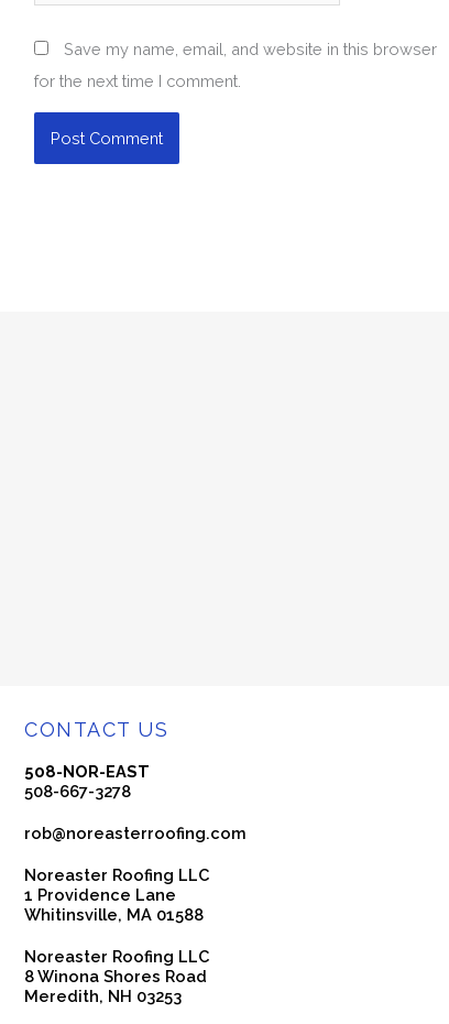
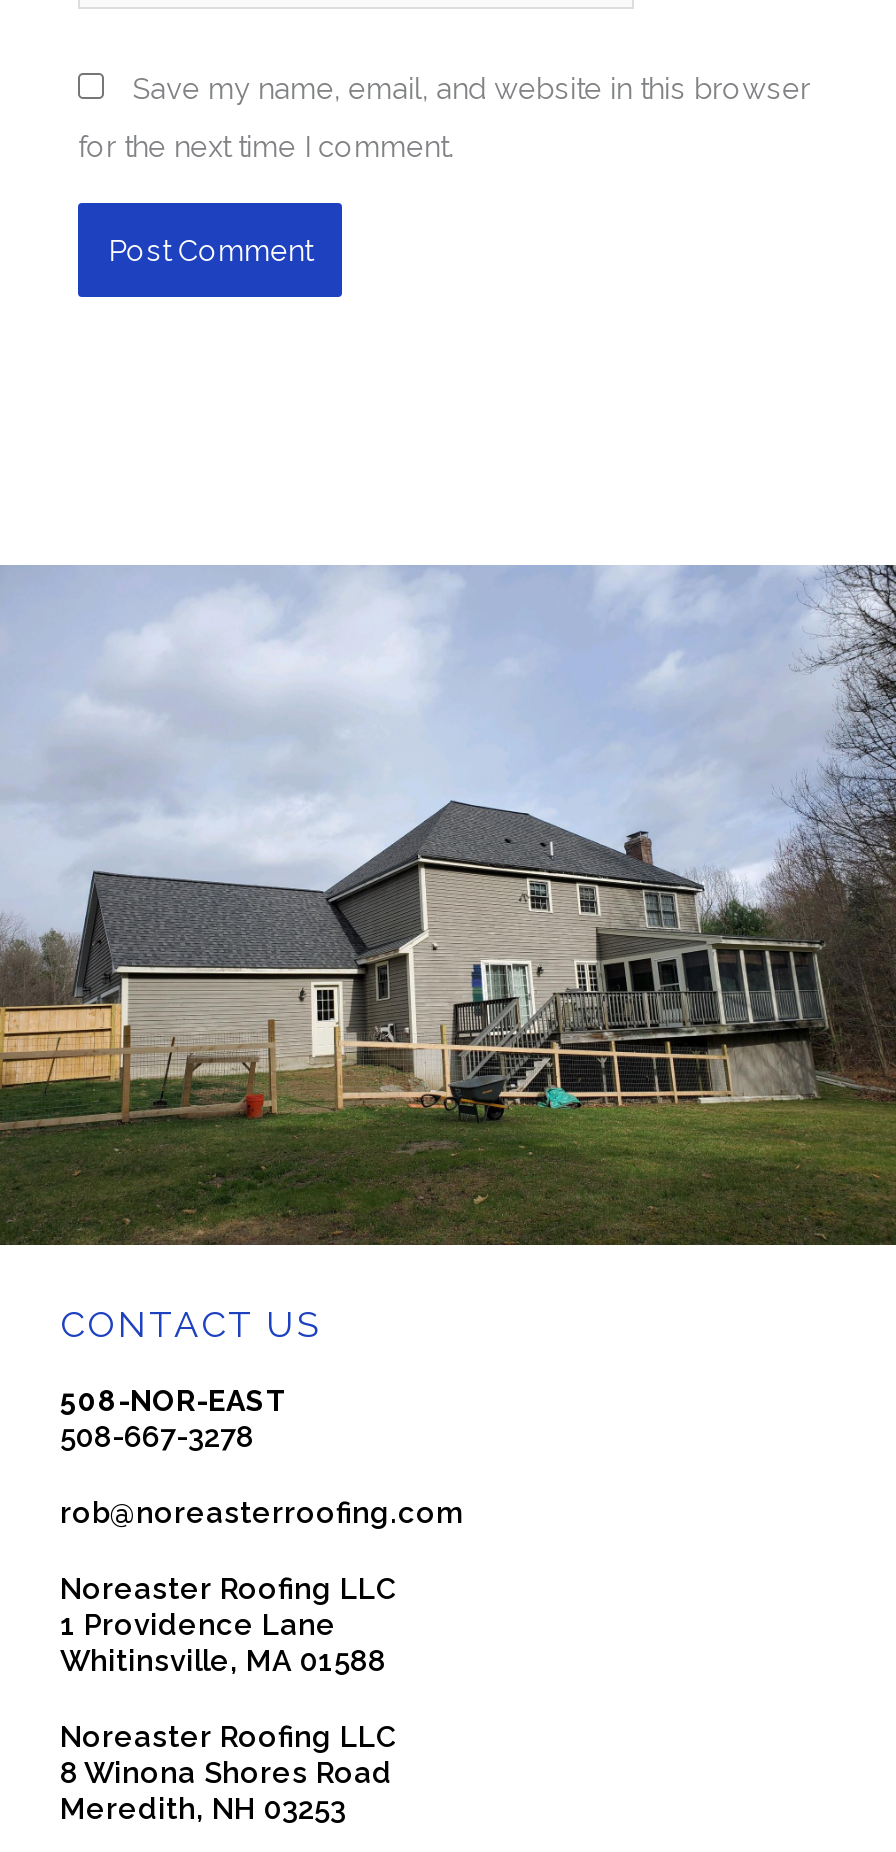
none -> [6,563,890,1247] [image]

